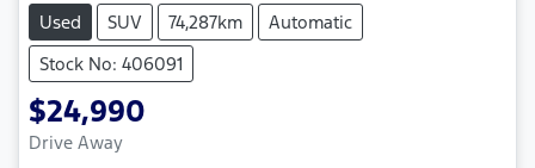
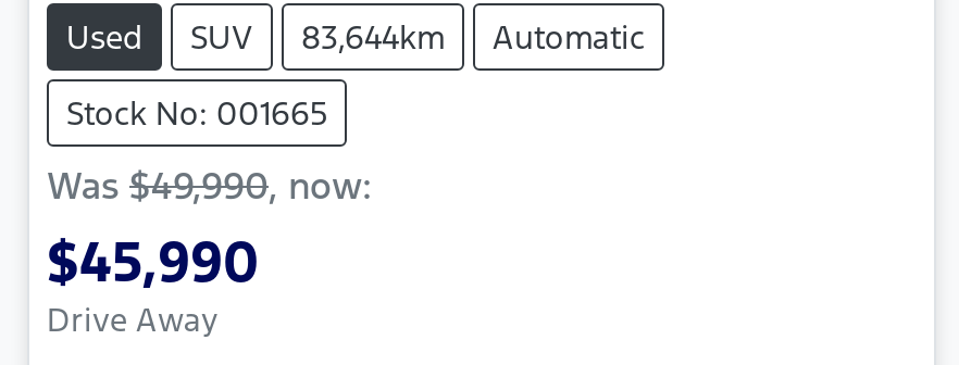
[39,10,352,33] Used SUV 74,287km Automatic -> [66,16,645,57] Used SUV 83,644km Automatic
[29,52,183,130] Stock No: 406091 | $24,990 -> [47,92,373,296] Stock No: 001665 | Was $49,990, now: | $45,990

